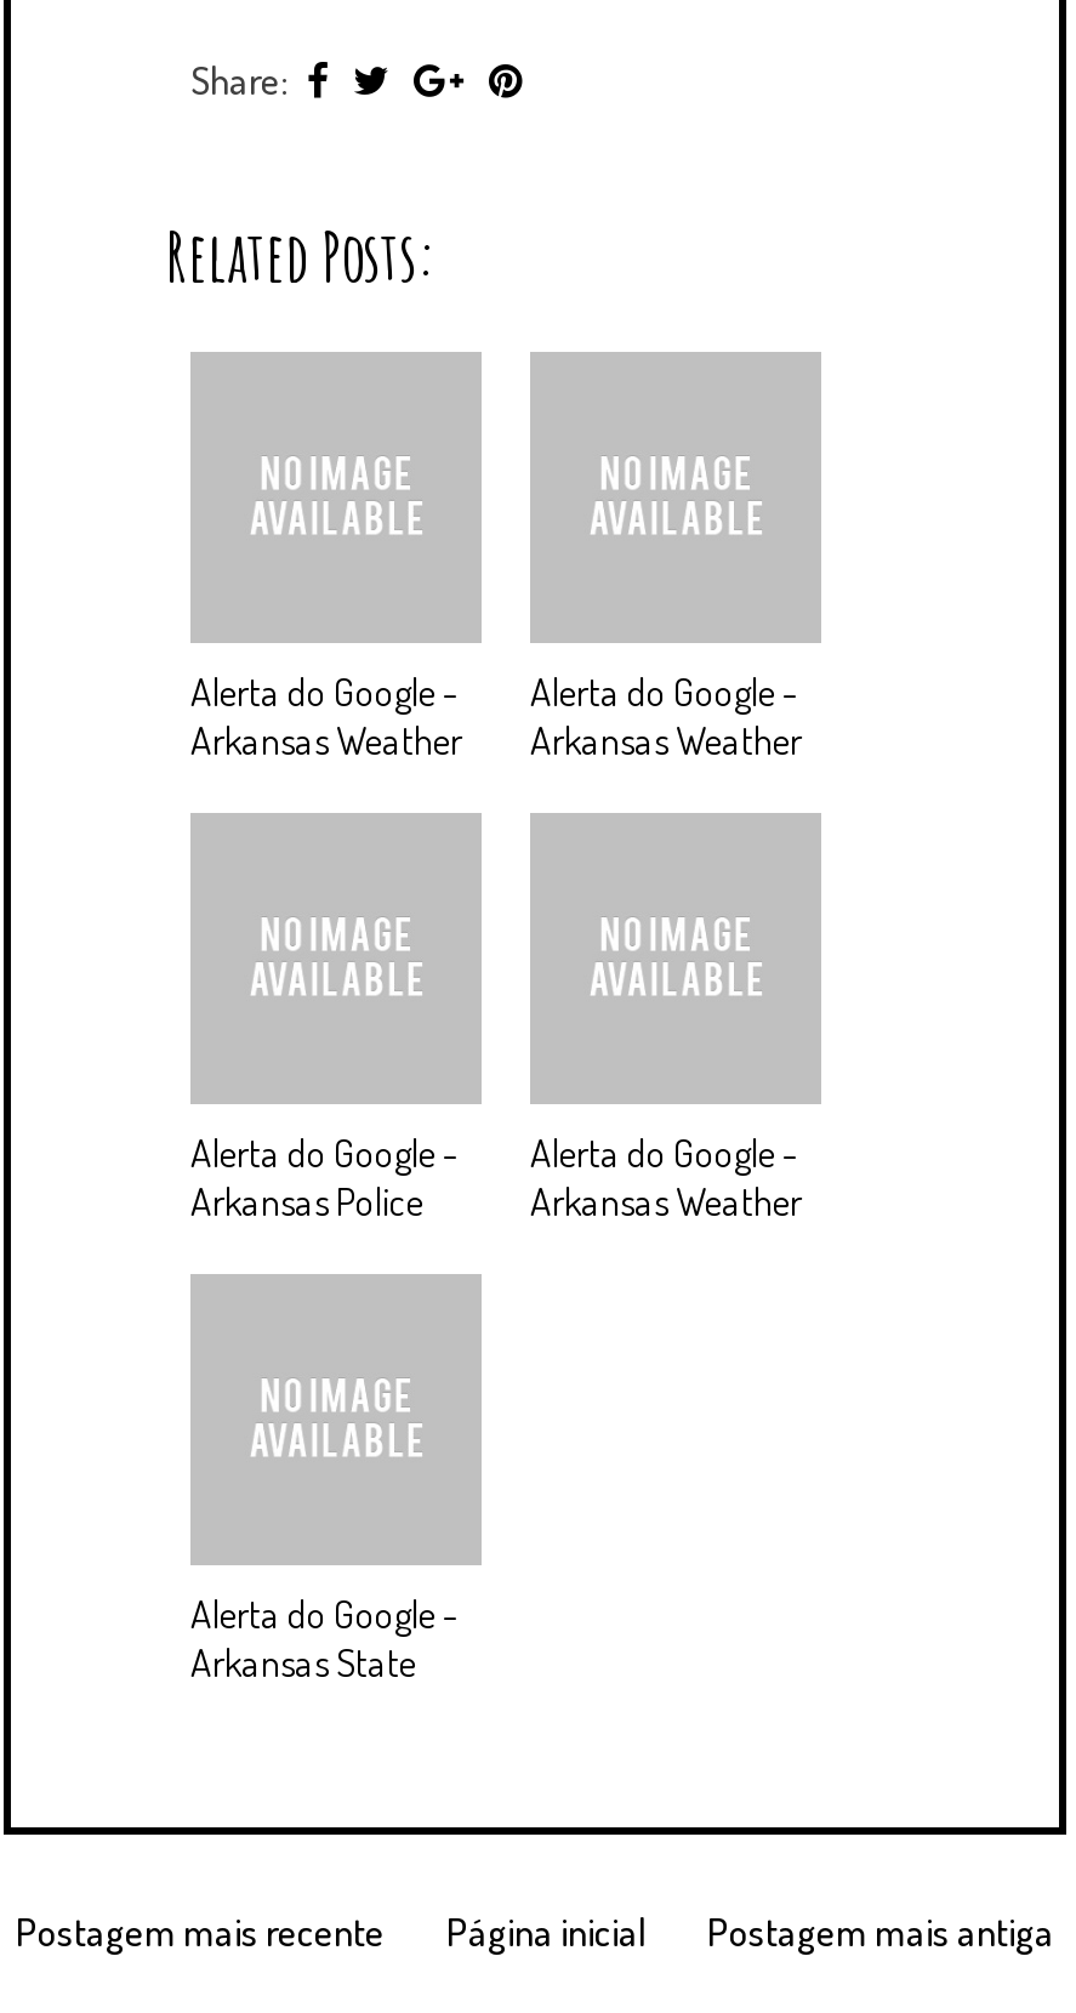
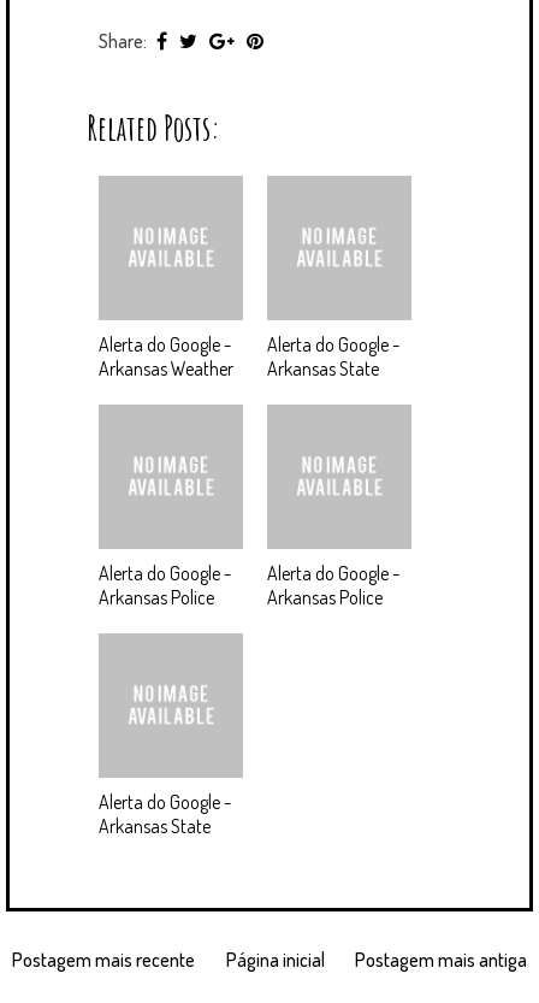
[530,717,802,765] Arkansas Weather -> [267,357,379,381] Arkansas State
[530,1178,802,1226] Arkansas Weather -> [267,586,383,610] Arkansas Police

